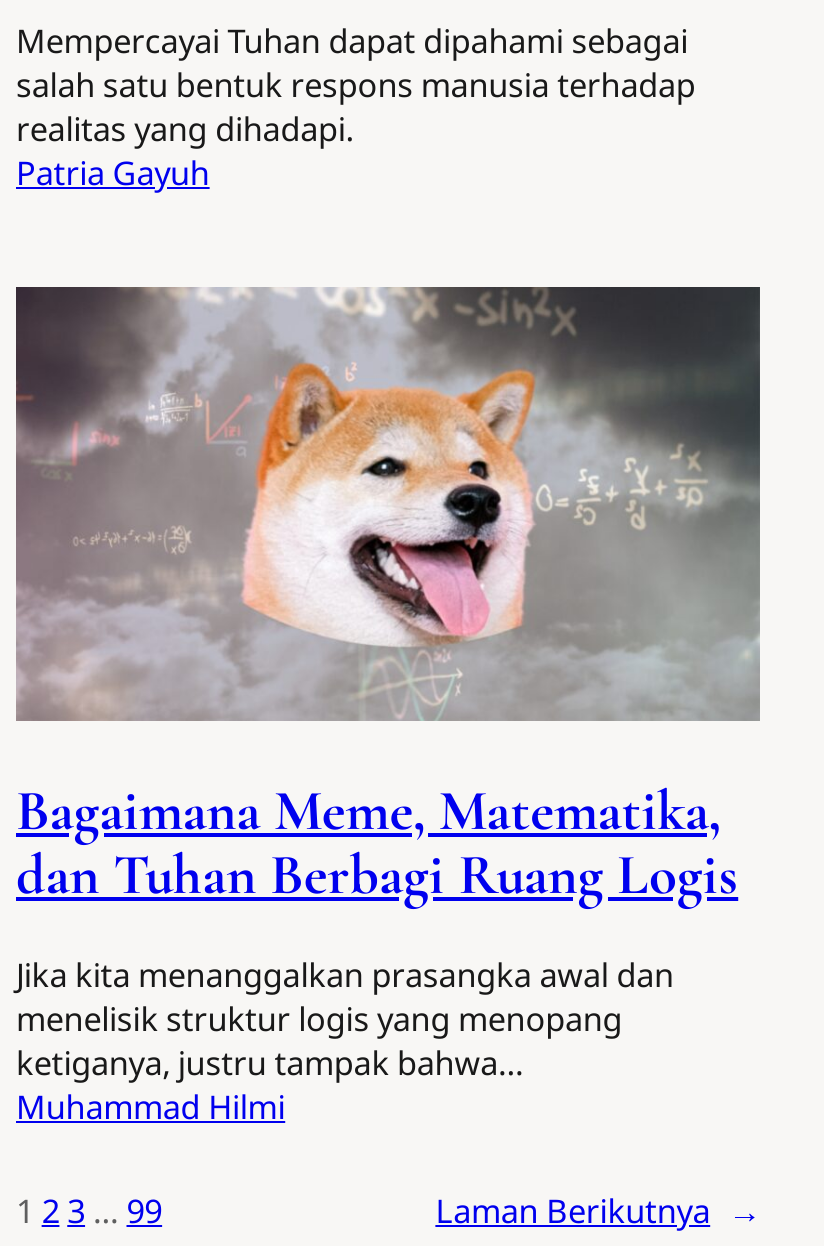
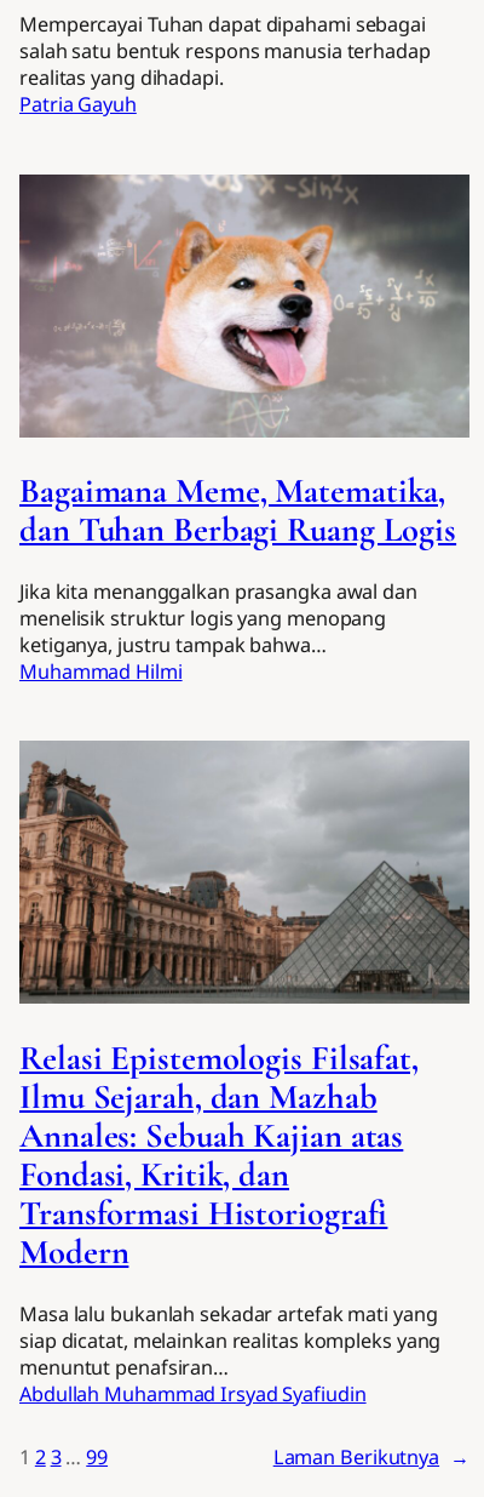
none -> [18,741,471,1407] [image] | Relasi Epistemologis Filsafat, | Ilmu Sejarah, dan Mazhab | Annales: Sebuah Kajian atas | Fondasi, Kritik, dan | Transformasi Historiografi | Modern | Masa lalu bukanlah sekadar artefak mati yang | siap dicatat, melainkan realitas kompleks yang | menuntut penafsiran… | Abdullah Muhammad Irsyad Syafiudin

